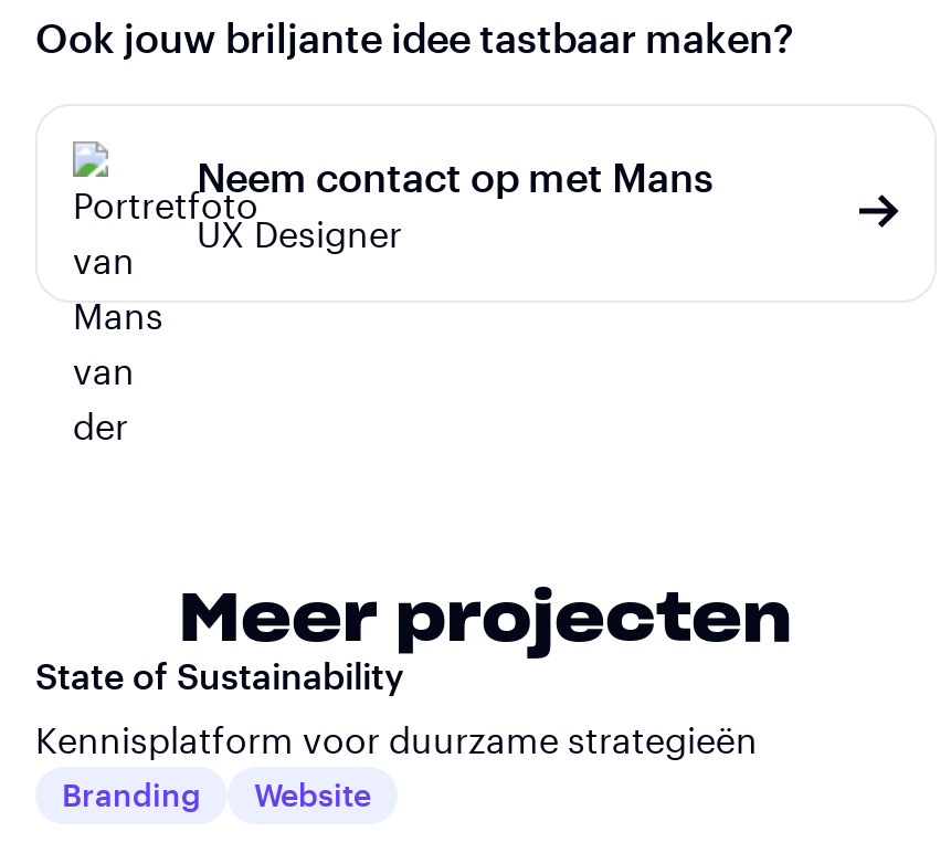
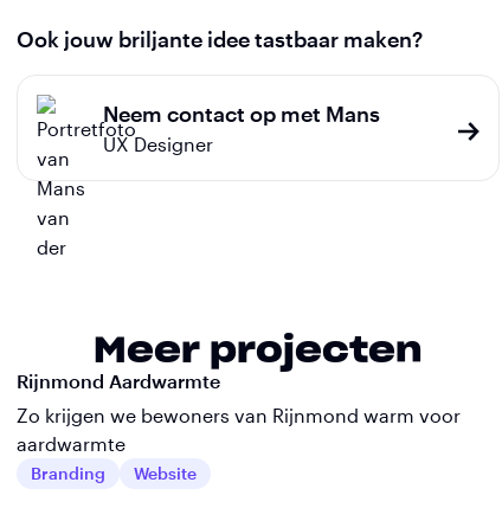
[35,655,404,697] State of Sustainability -> [17,370,220,392] Rijnmond Aardwarmte
[35,719,758,761] Kennisplatform voor duurzame strategieën -> [17,404,461,455] Zo krijgen we bewoners van Rijnmond warm voor | aardwarmte

